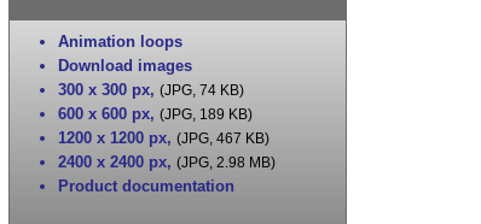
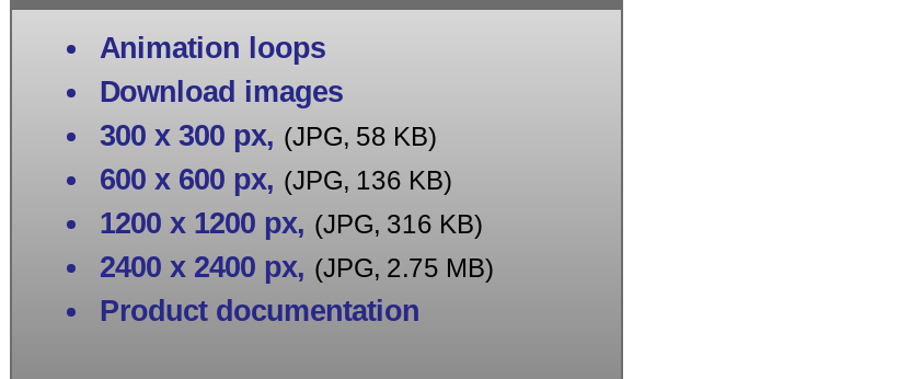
[58,81,244,99] 300 x 300 px, (JPG, 74 KB) -> [100,120,437,152] 300 x 300 px, (JPG, 58 KB)
[58,105,253,123] 600 x 600 px, (JPG, 189 KB) -> [100,163,452,196] 600 x 600 px, (JPG, 136 KB)
[58,129,270,147] 1200 x 1200 px, (JPG, 467 KB) -> [100,207,483,240] 1200 x 1200 px, (JPG, 316 KB)
[58,153,276,171] 2400 x 2400 px, (JPG, 2.98 MB) -> [100,251,494,284] 2400 x 2400 px, (JPG, 2.75 MB)

